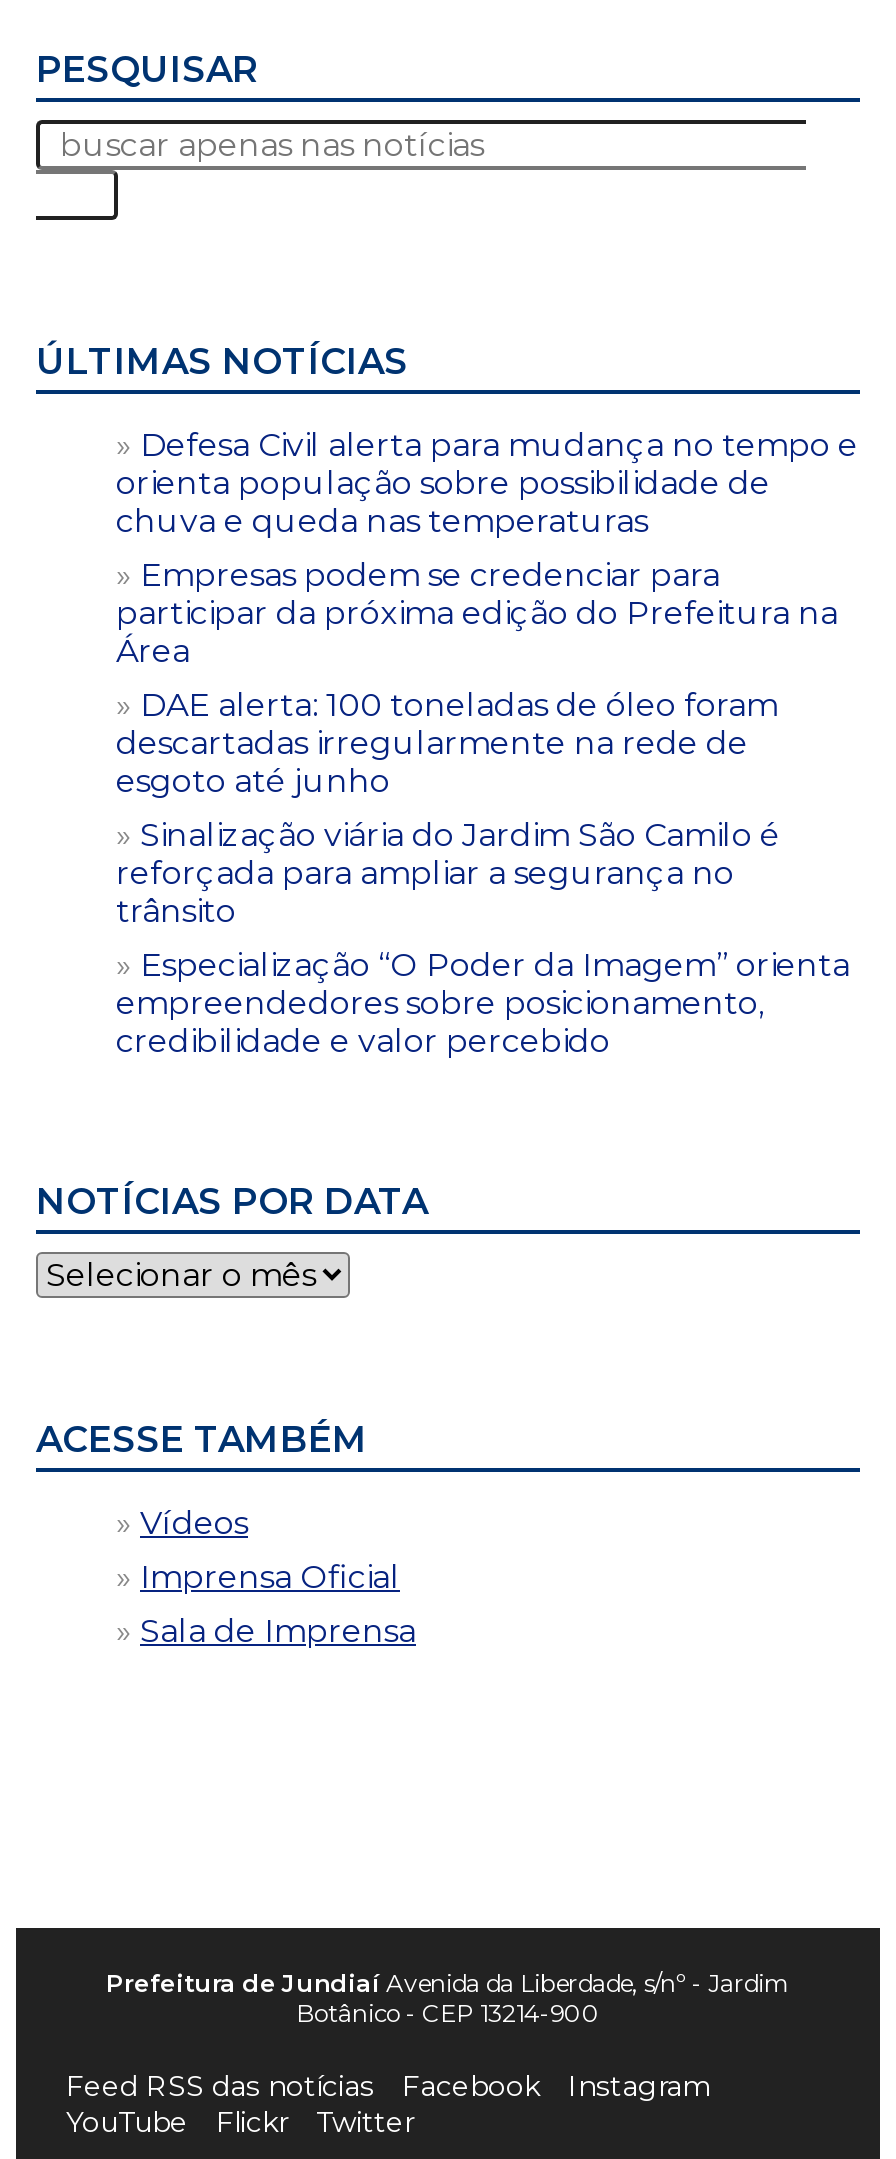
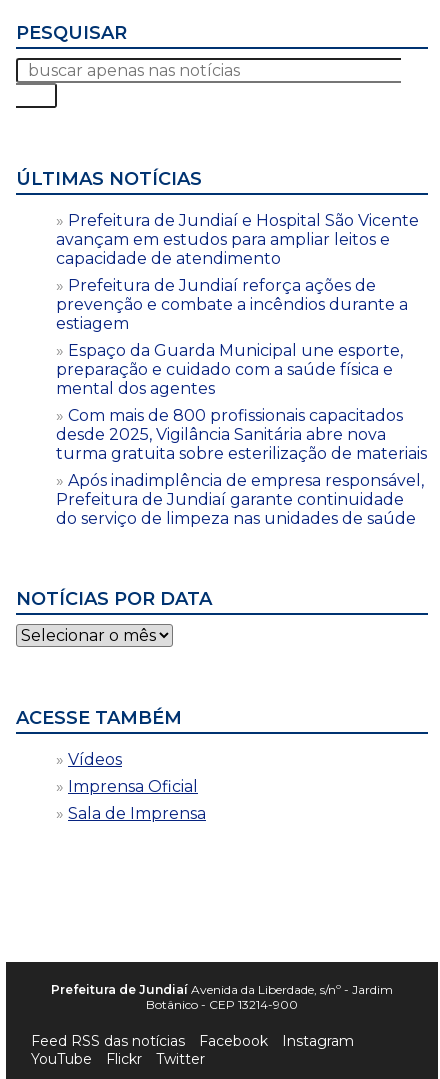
[116,427,858,1061] Defesa Civil alerta para mudança no tempo e | orienta população sobre possibilidade de | chuva e queda nas temperaturas | Empresas podem se credenciar para | participar da próxima edição do Prefeitura na | Área | DAE alerta: 100 toneladas de óleo foram | descartadas irregularmente na rede de | esgoto até junho | Sinalização viária do Jardim São Camilo é | reforçada para ampliar a segurança no | trânsito | Especialização “O Poder da Imagem” orienta | empreendedores sobre posicionamento, | credibilidade e valor percebido -> [56,211,427,528] Prefeitura de Jundiaí e Hospital São Vicente | avançam em estudos para ampliar leitos e | capacidade de atendimento | Prefeitura de Jundiaí reforça ações de | prevenção e combate a incêndios durante a | estiagem | Espaço da Guarda Municipal une esporte, | preparação e cuidado com a saúde física e | mental dos agentes | Com mais de 800 profissionais capacitados | desde 2025, Vigilância Sanitária abre nova | turma gratuita sobre esterilização de materiais | Após inadimplência de empresa responsável, | Prefeitura de Jundiaí garante continuidade | do serviço de limpeza nas unidades de saúde

